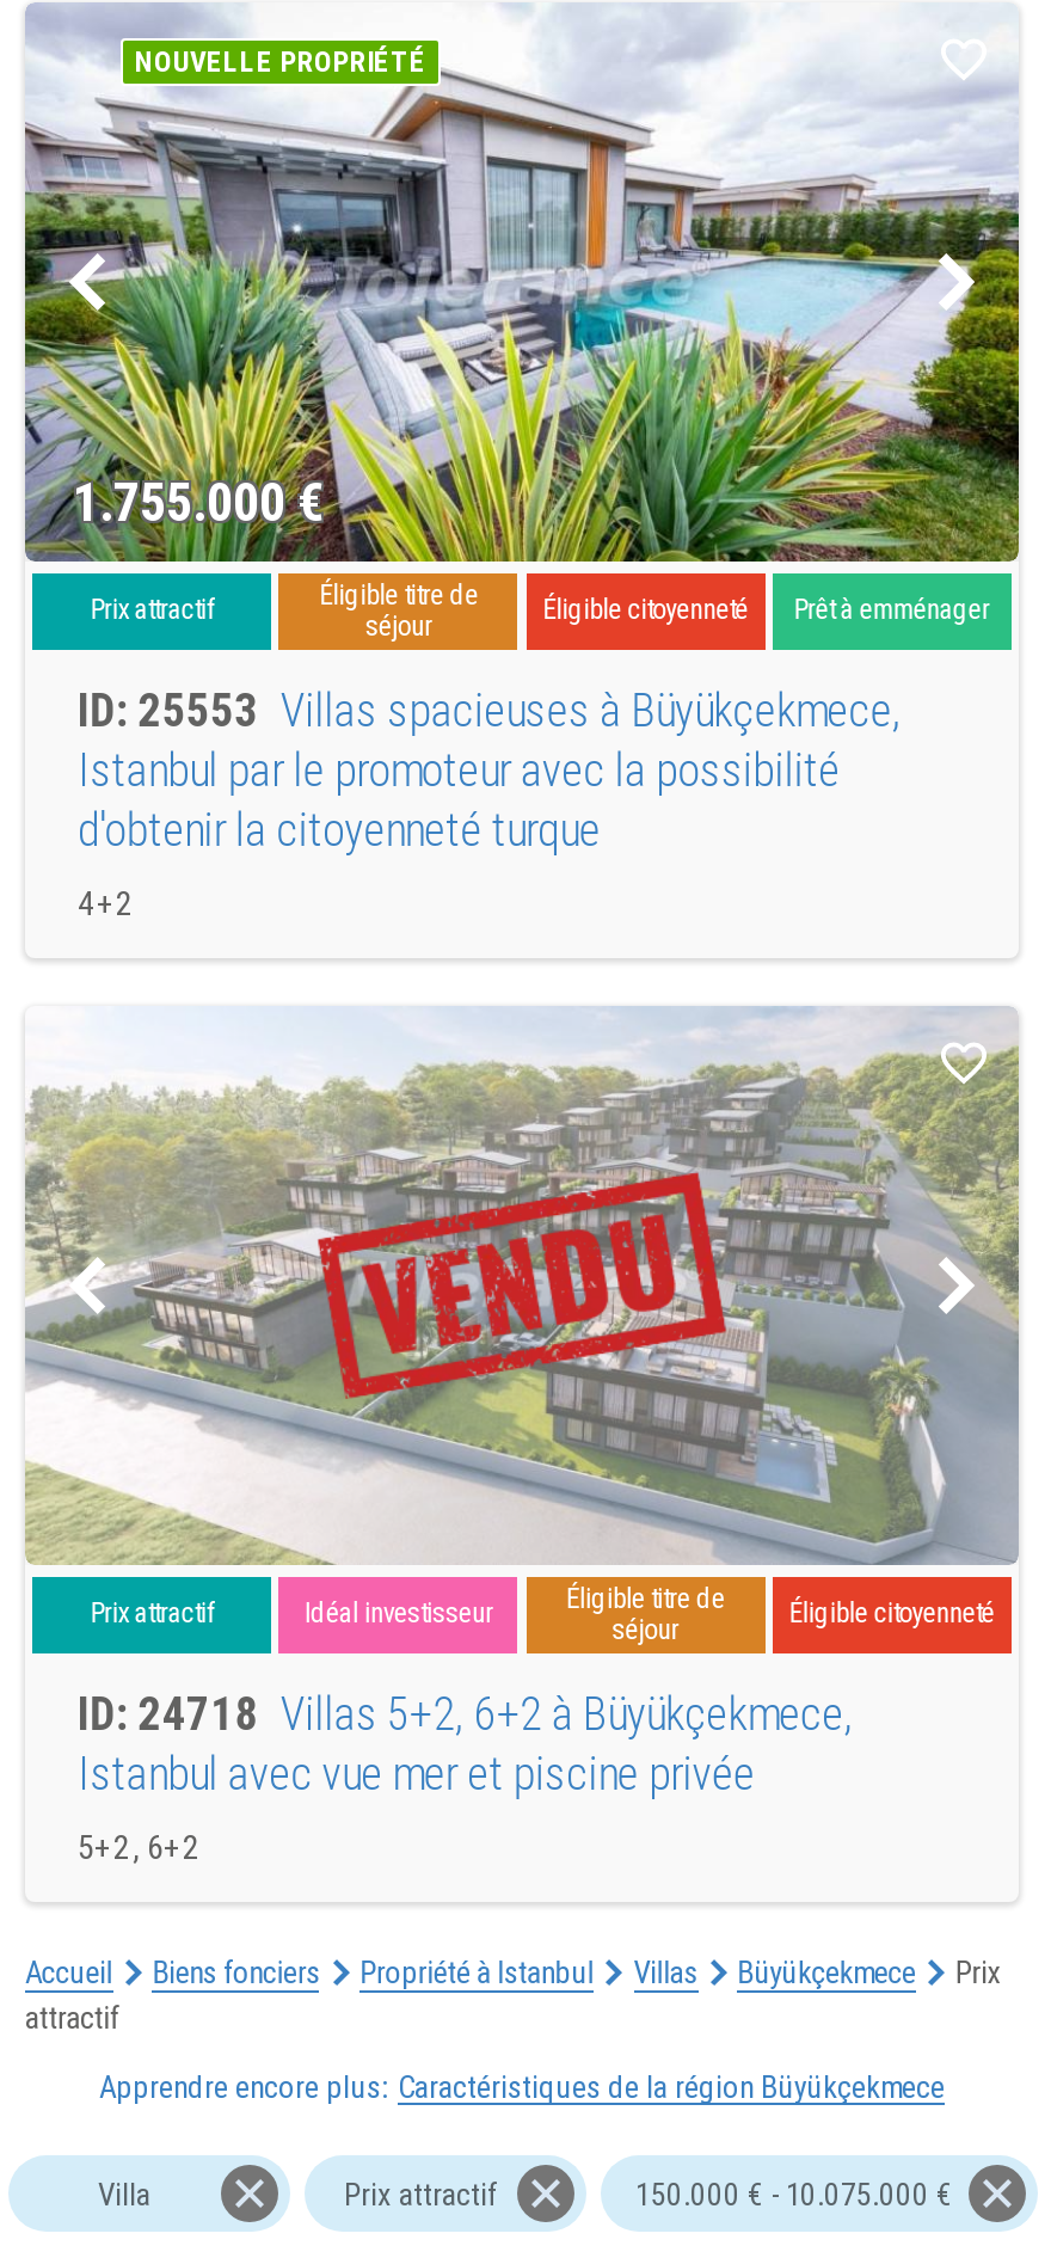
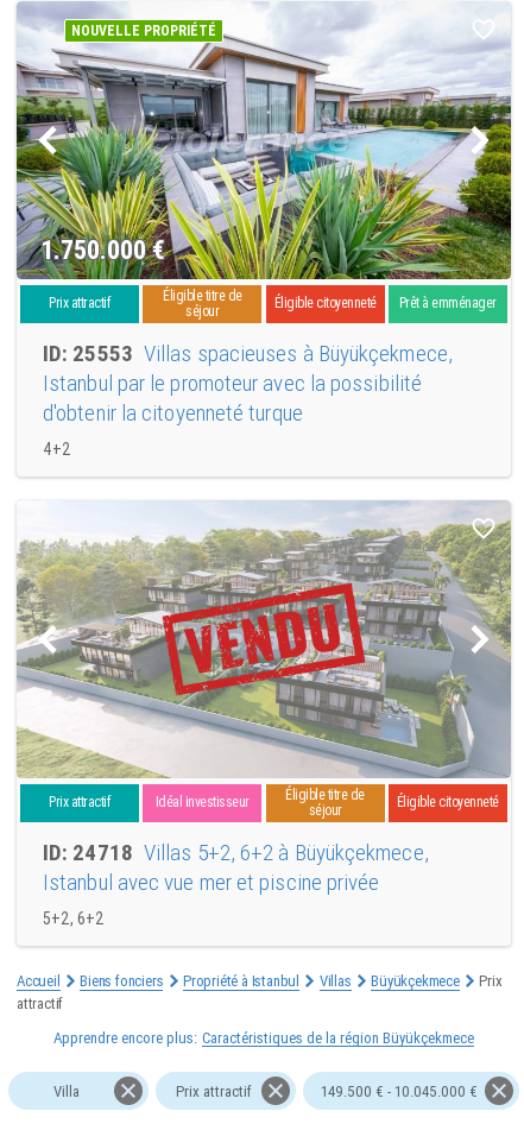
[73,473,324,532] 1.755.000 € -> [40,235,165,265] 1.750.000 €
[635,2176,953,2212] 150.000 € - 10.075.000 € -> [321,1082,478,1100] 149.500 € - 10.045.000 €

